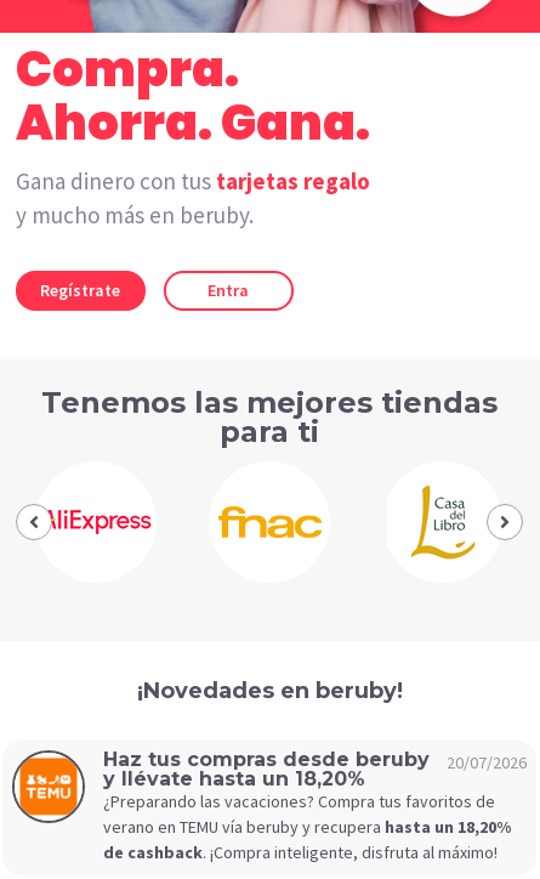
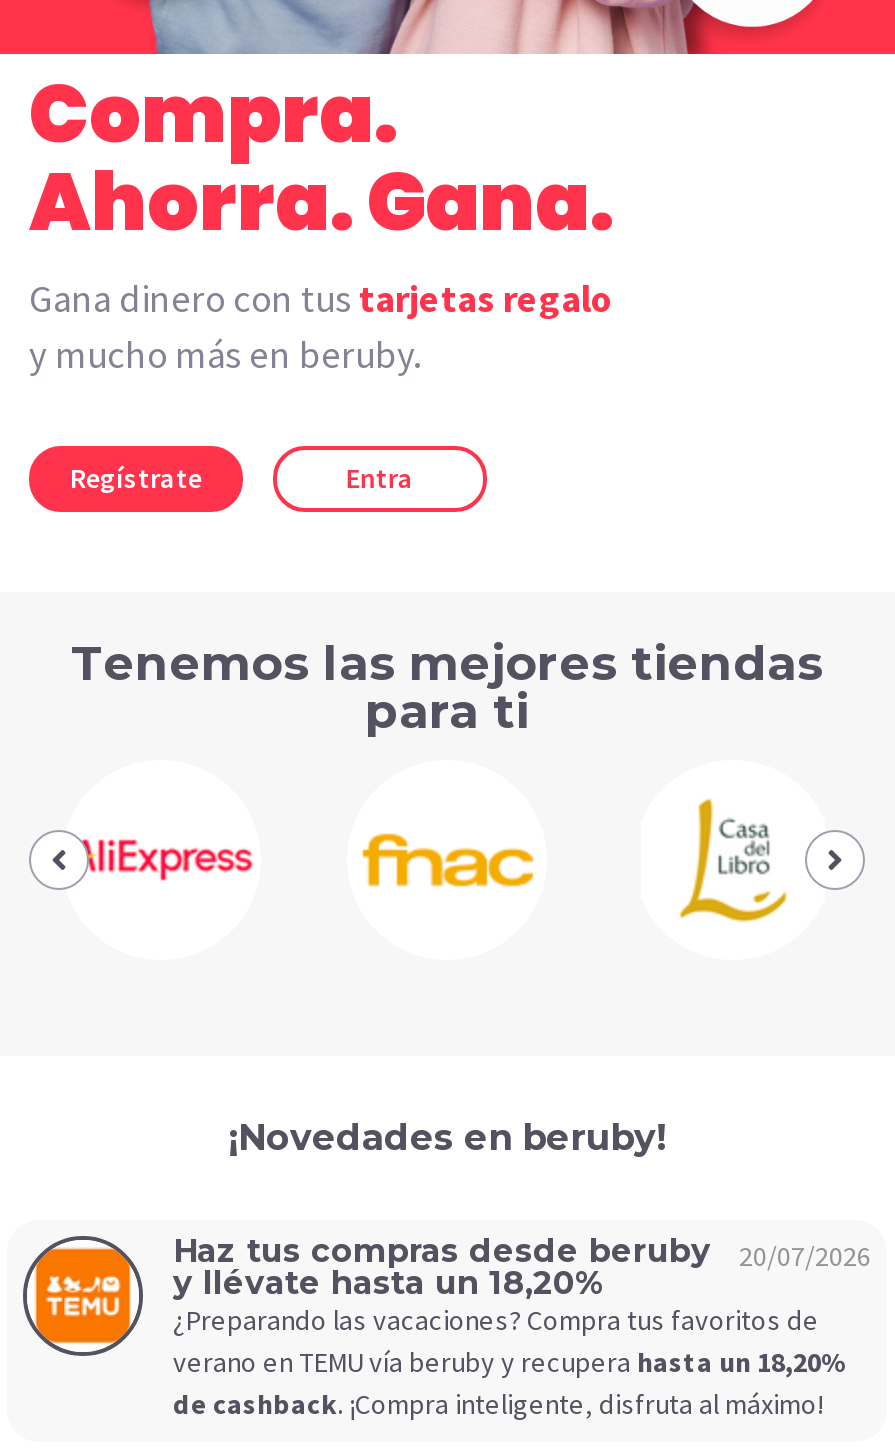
[16,166,370,195] Gana dinero con tus tarjetas regalo -> [29,274,359,322] Gana dinero con tus

